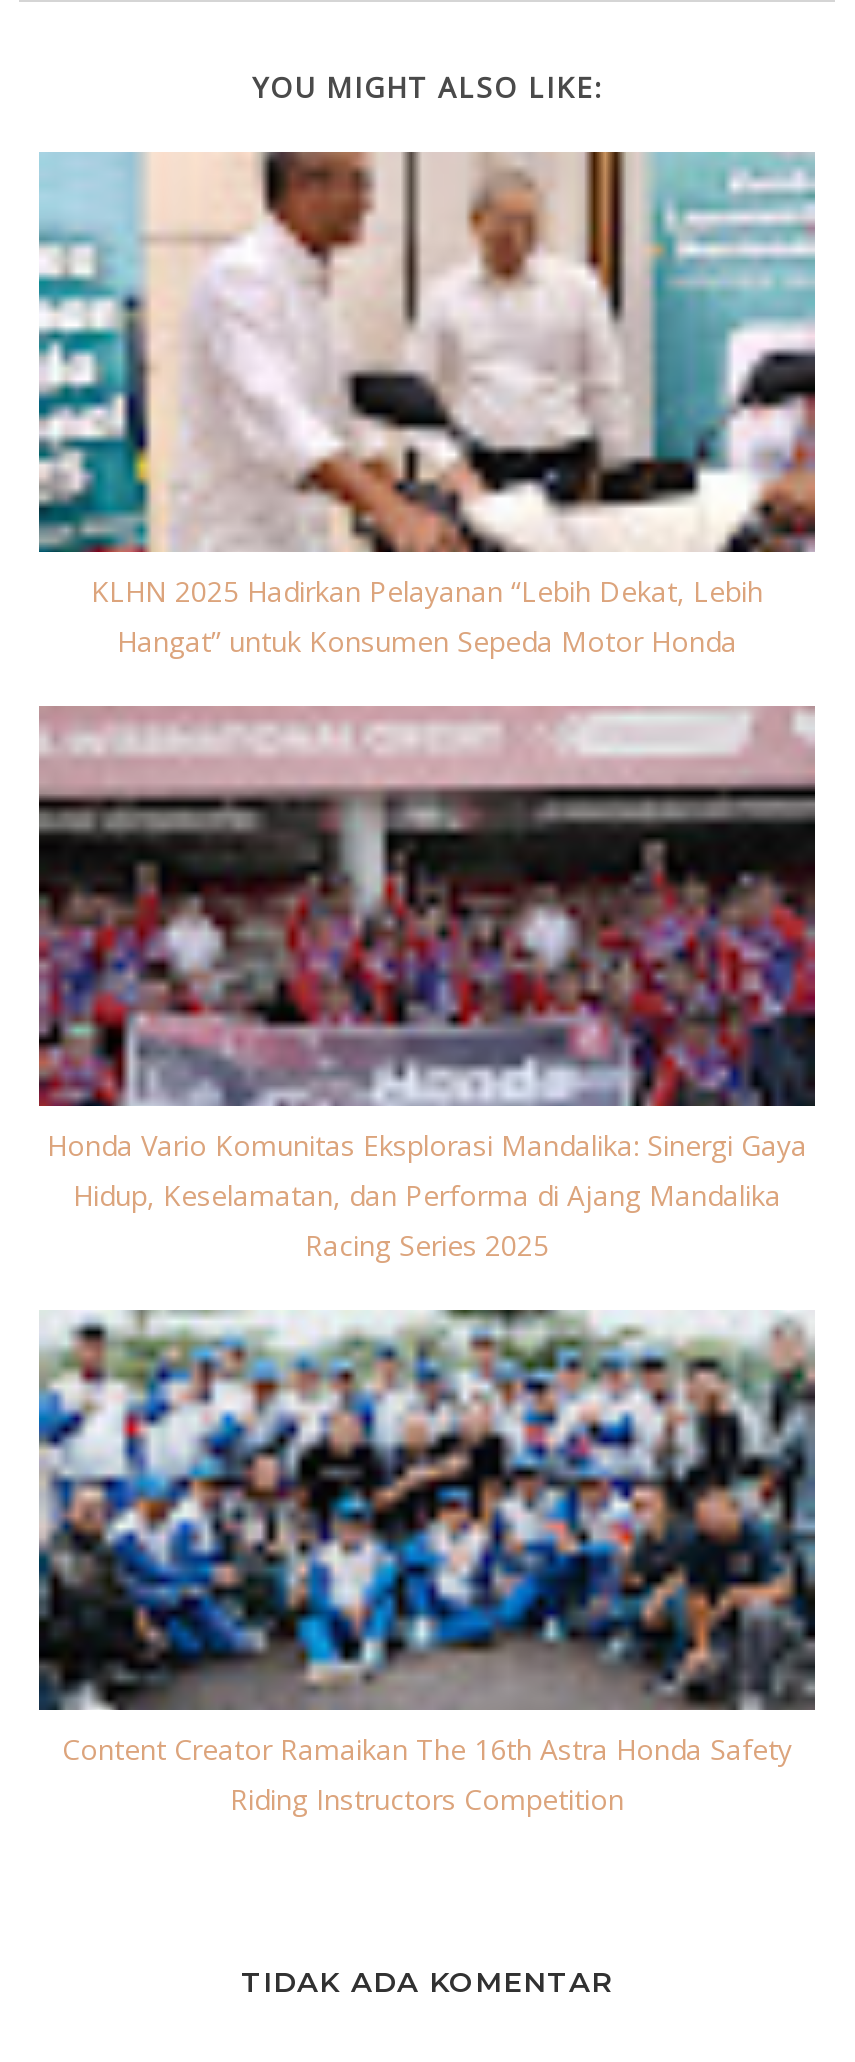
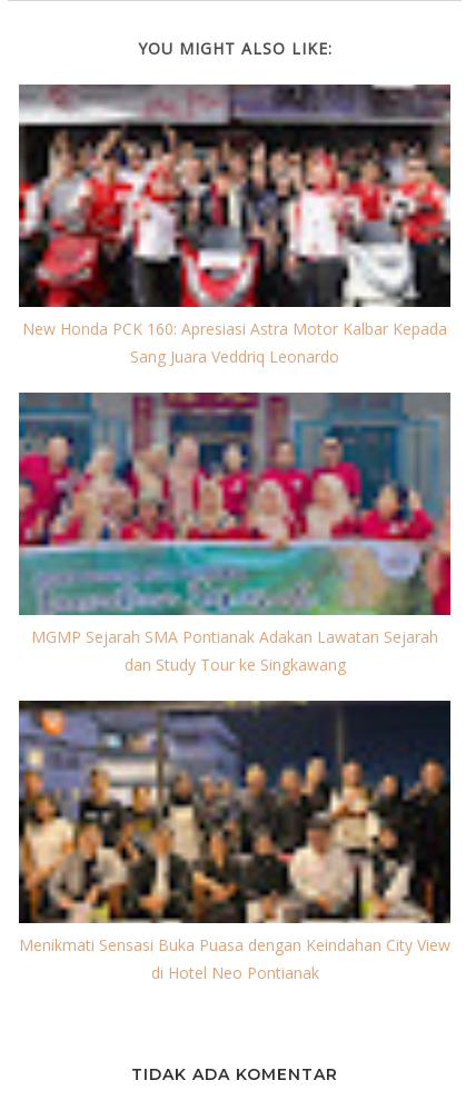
[37,150,817,661] [image] | KLHN 2025 Hadirkan Pelayanan “Lebih Dekat, Lebih | Hangat” untuk Konsumen Sepeda Motor Honda -> [18,83,452,367] [image] | New Honda PCK 160: Apresiasi Astra Motor Kalbar Kepada | Sang Juara Veddriq Leonardo
[37,706,817,1265] [image] | Honda Vario Komunitas Eksplorasi Mandalika: Sinergi Gaya | Hidup, Keselamatan, dan Performa di Ajang Mandalika | Racing Series 2025 -> [18,393,452,675] [image] | MGMP Sejarah SMA Pontianak Adakan Lawatan Sejarah | dan Study Tour ke Singkawang
[37,1308,817,1819] [image] | Content Creator Ramaikan The 16th Astra Honda Safety | Riding Instructors Competition -> [18,700,452,984] [image] | Menikmati Sensasi Buka Puasa dengan Keindahan City View | di Hotel Neo Pontianak

